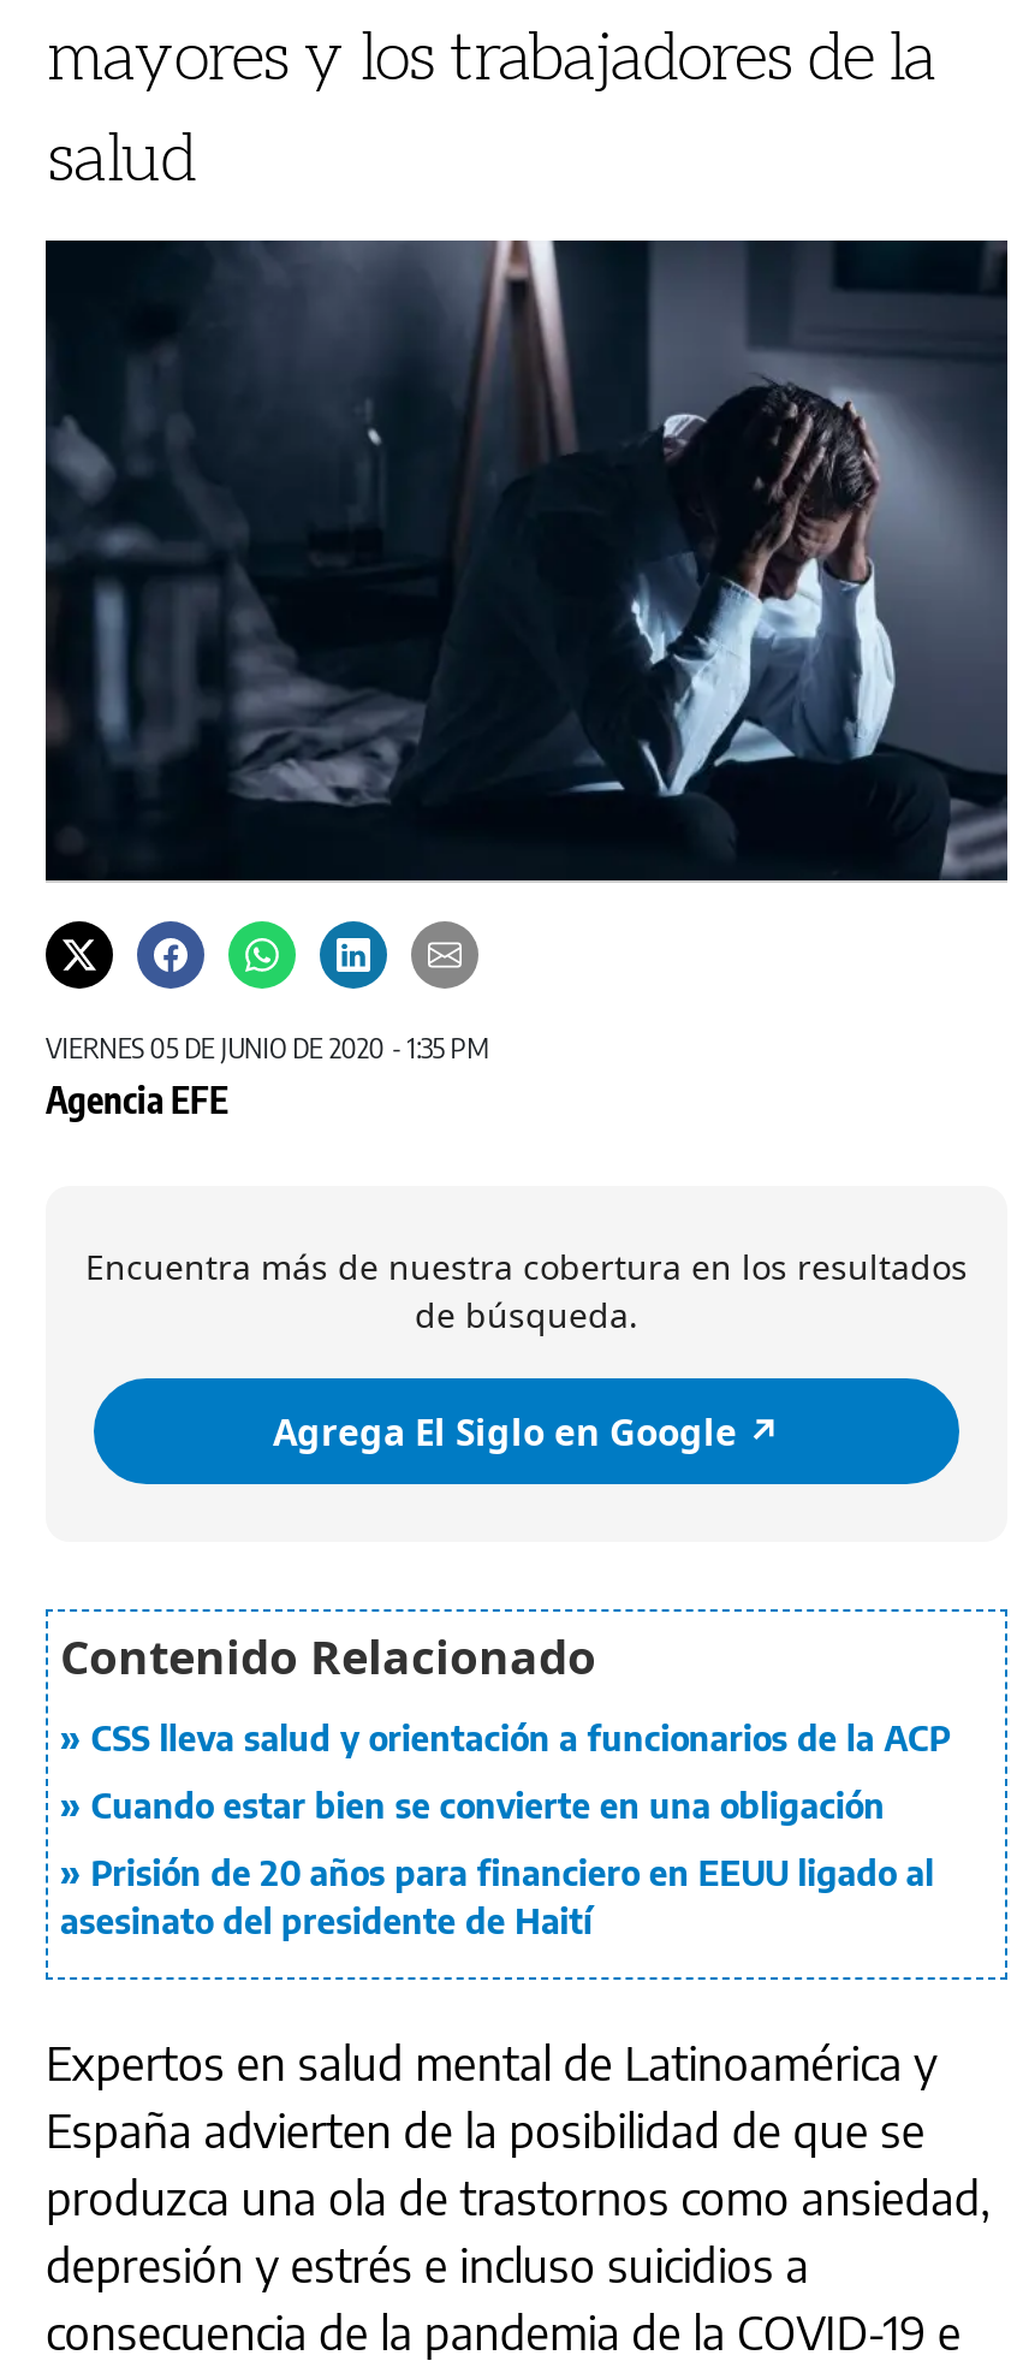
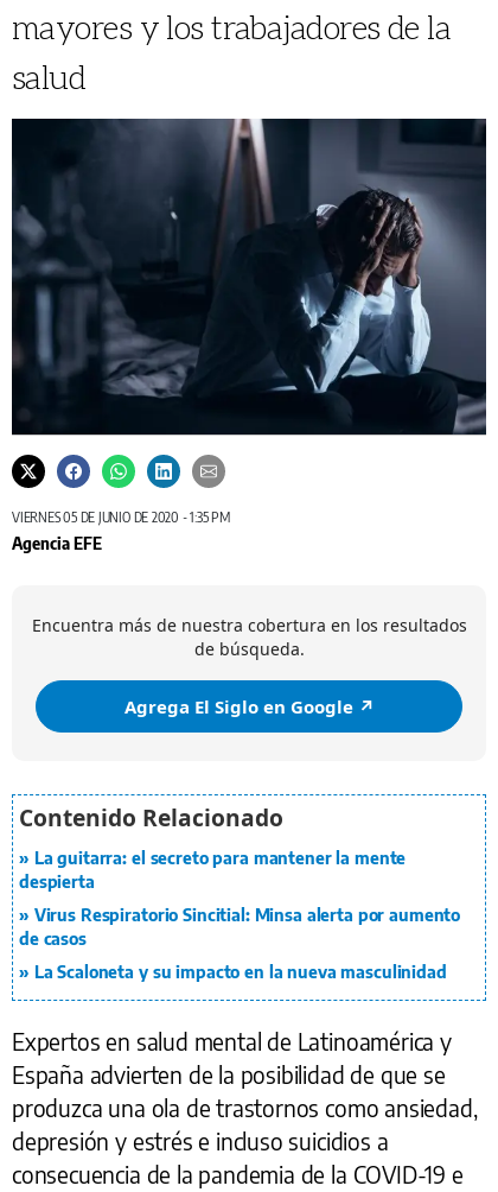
[91,1718,950,1759] CSS lleva salud y orientación a funcionarios de la ACP -> [19,848,406,892] La guitarra: el secreto para mantener la mente | despierta
[91,1785,885,1826] Cuando estar bien se convierte en una obligación -> [19,905,460,949] Virus Respiratorio Sincitial: Minsa alerta por aumento | de casos
[60,1853,934,1942] Prisión de 20 años para financiero en EEUU ligado al | asesinato del presidente de Haití -> [34,962,447,982] La Scaloneta y su impacto en la nueva masculinidad

